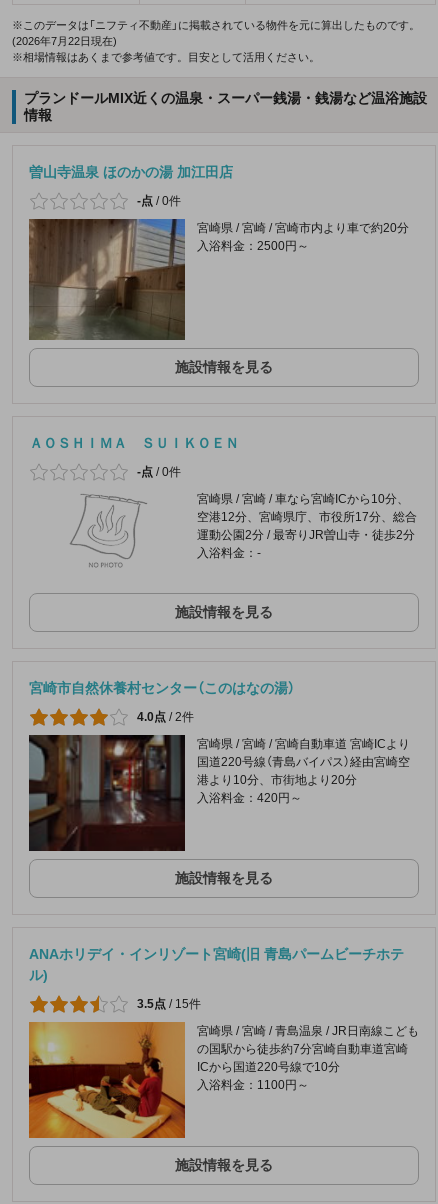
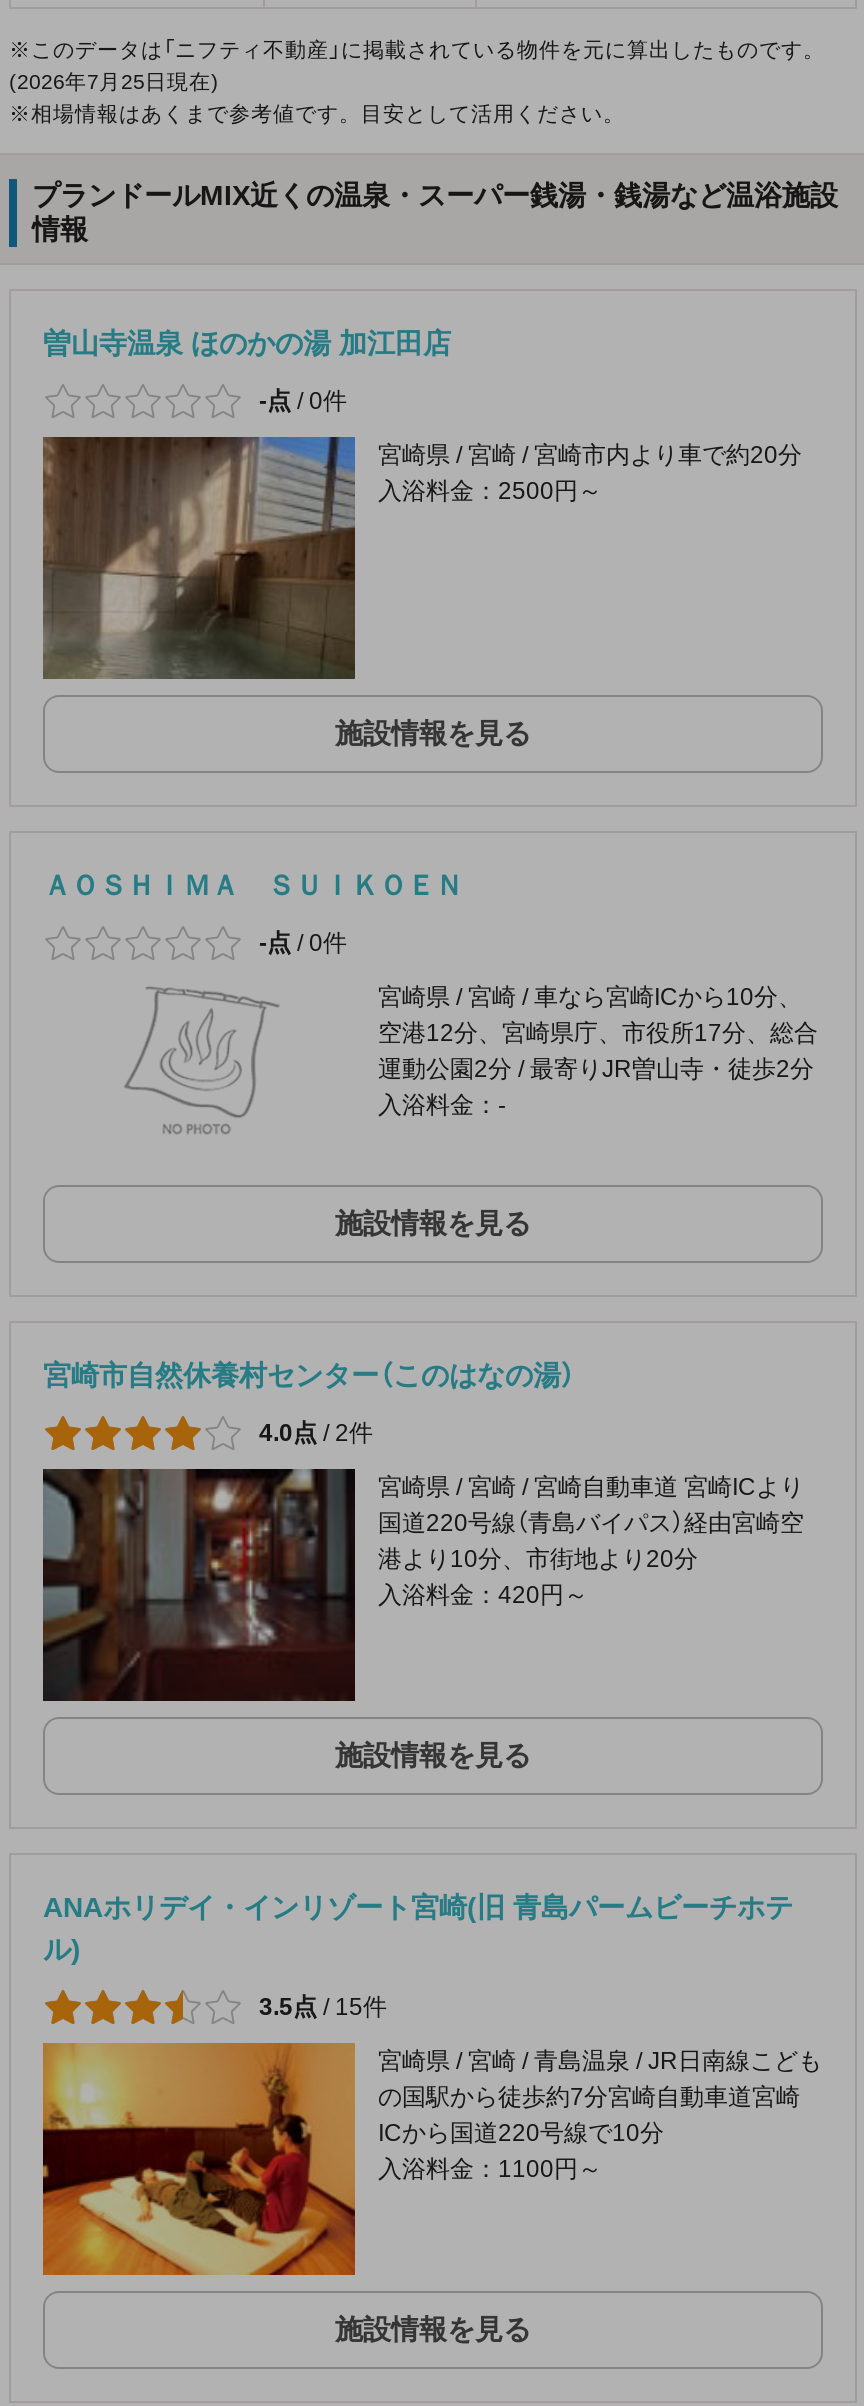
[12,35,117,47] (2026年7月22日現在) -> [9,70,219,94] (2026年7月25日現在)

